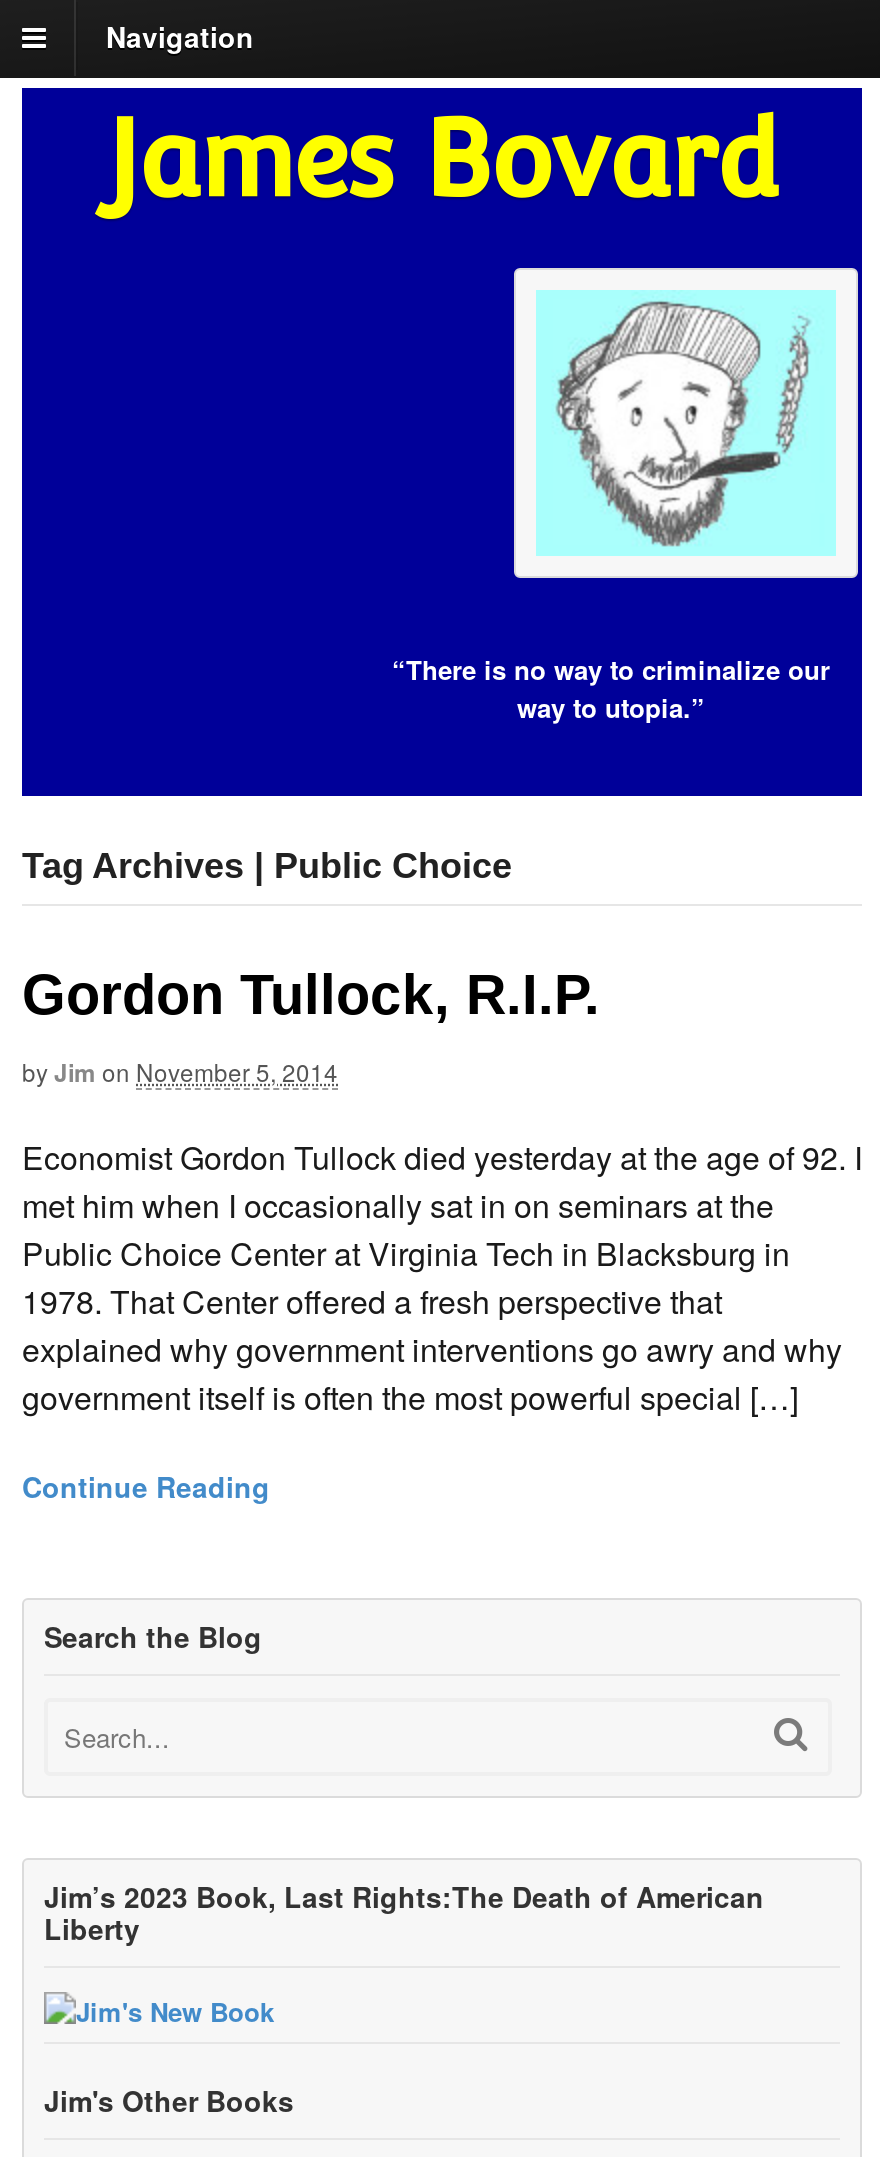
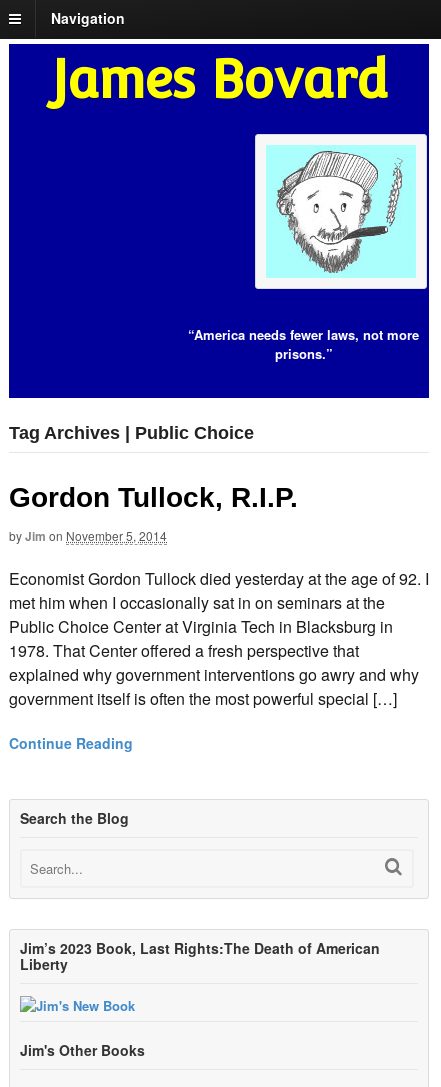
[392,651,830,727] “There is no way to criminalize our | way to utopia.” -> [188,325,419,363] “America needs fewer laws, not more | prisons.”

